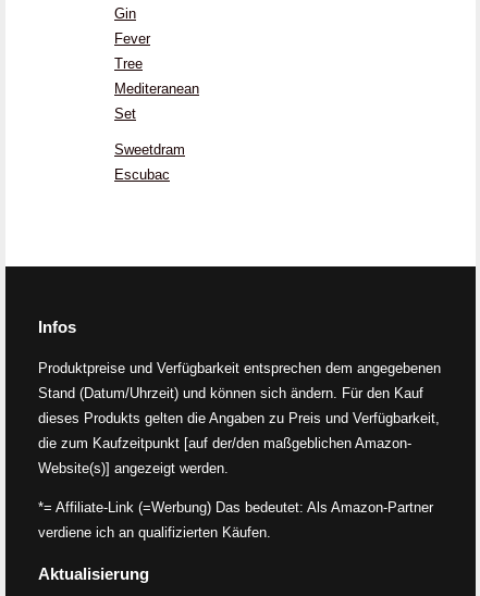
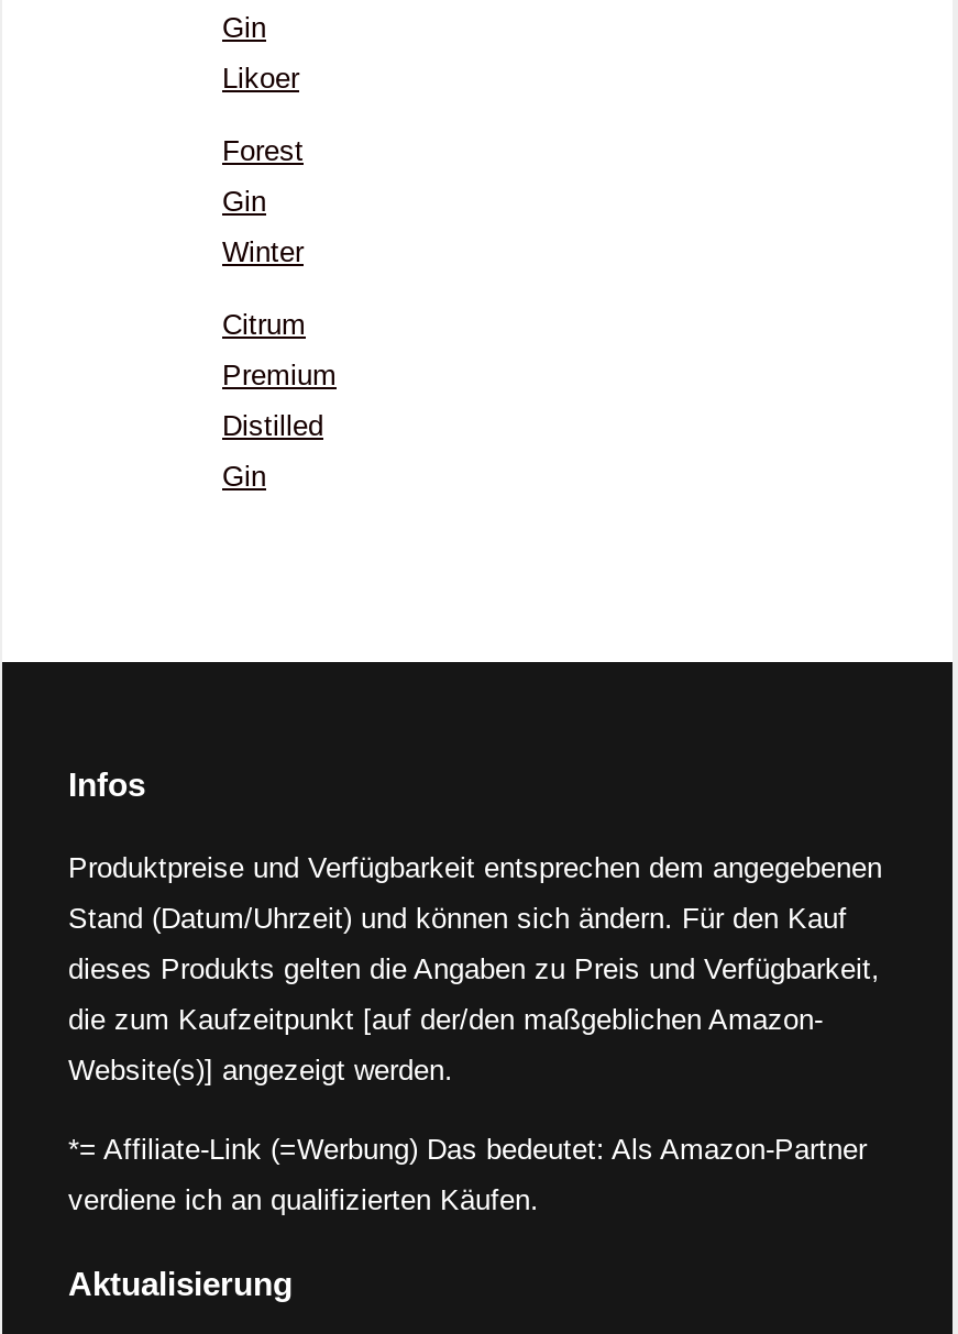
[114,30,199,182] Fever | Tree | Mediteranean | Set | Sweetdram | Escubac -> [222,60,337,492] Likoer | Forest | Gin | Winter | Citrum | Premium | Distilled | Gin

